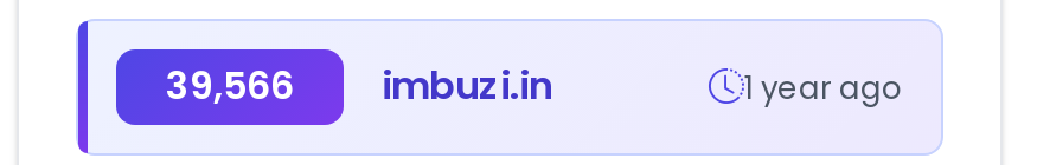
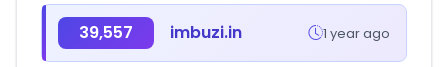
[166,59,552,113] 39,566 imbuzi.in -> [79,21,242,44] 39,557 imbuzi.in

